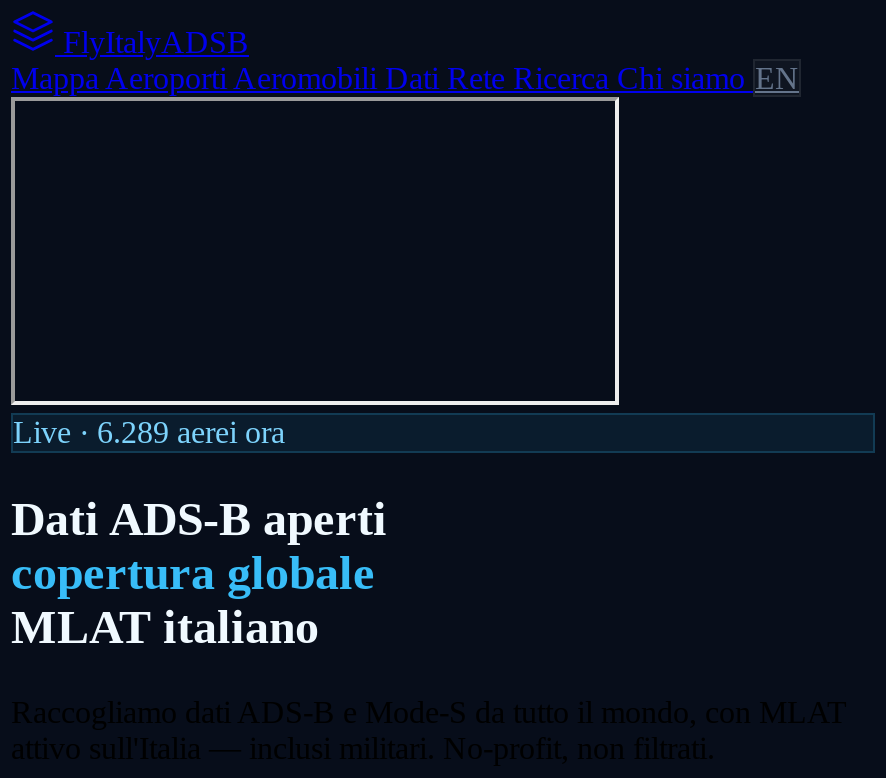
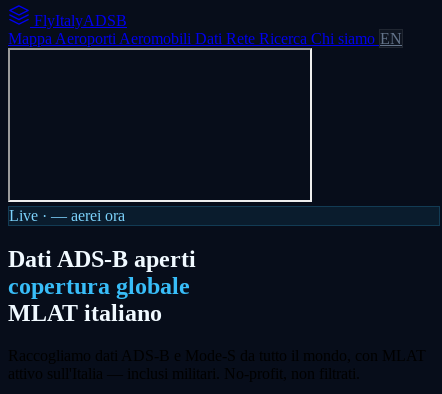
[13,415,285,449] Live · 6.289 aerei ora -> [9,207,125,224] Live · — aerei ora

